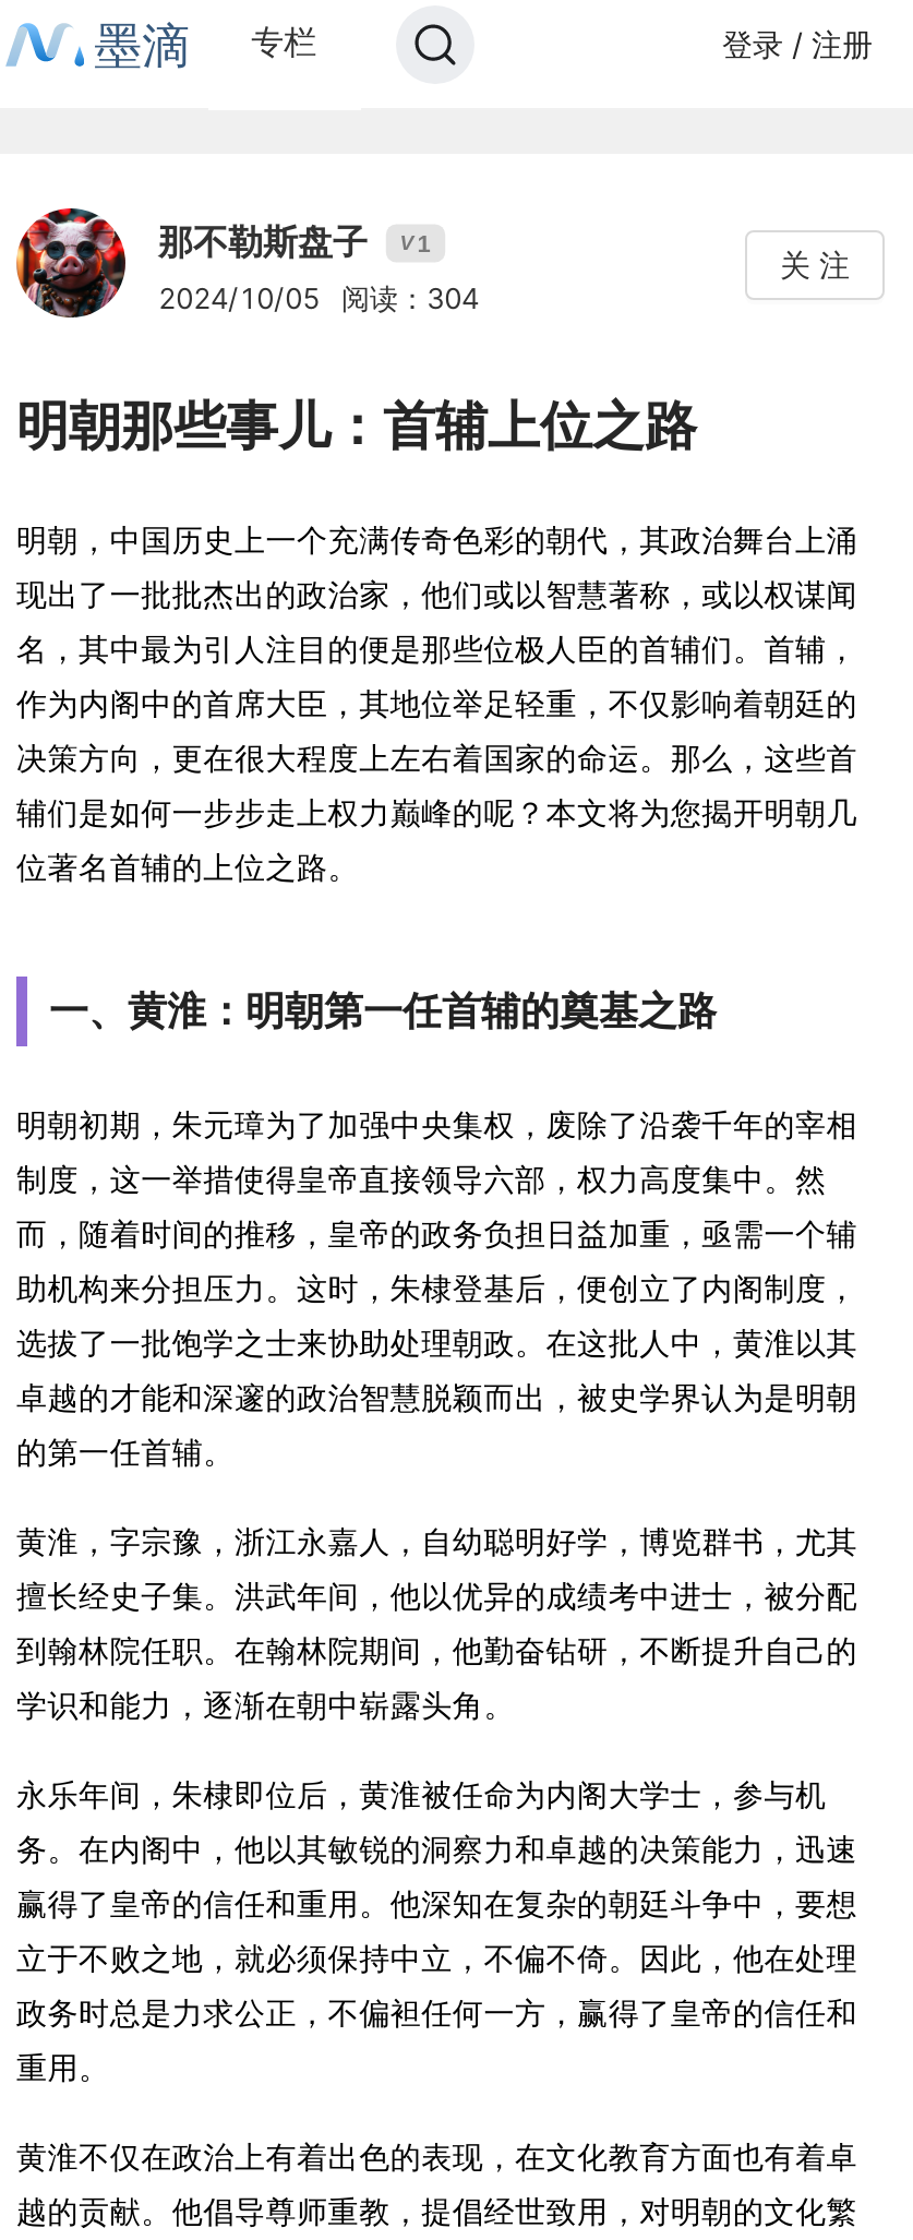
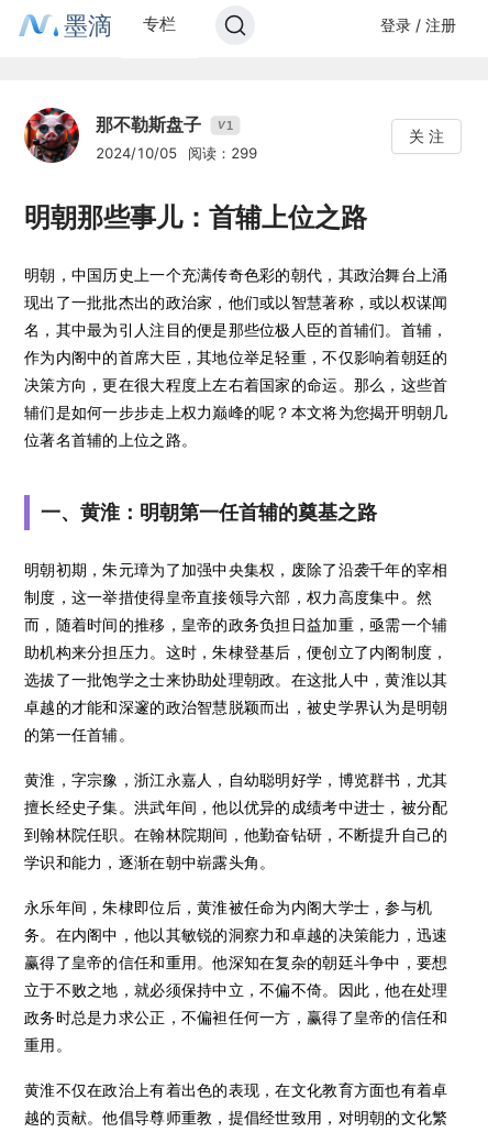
[158,280,479,315] 2024/10/05 阅读：304 -> [96,144,257,162] 2024/10/05 阅读：299

